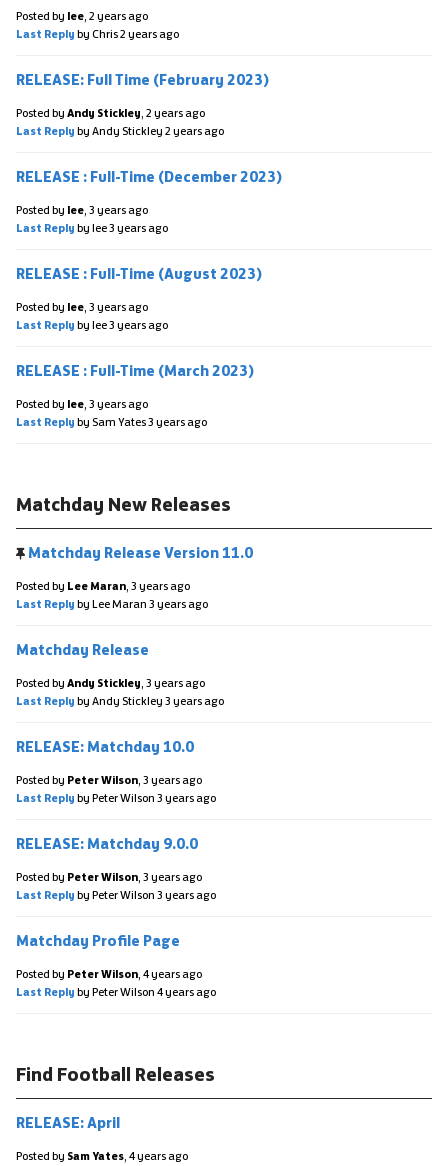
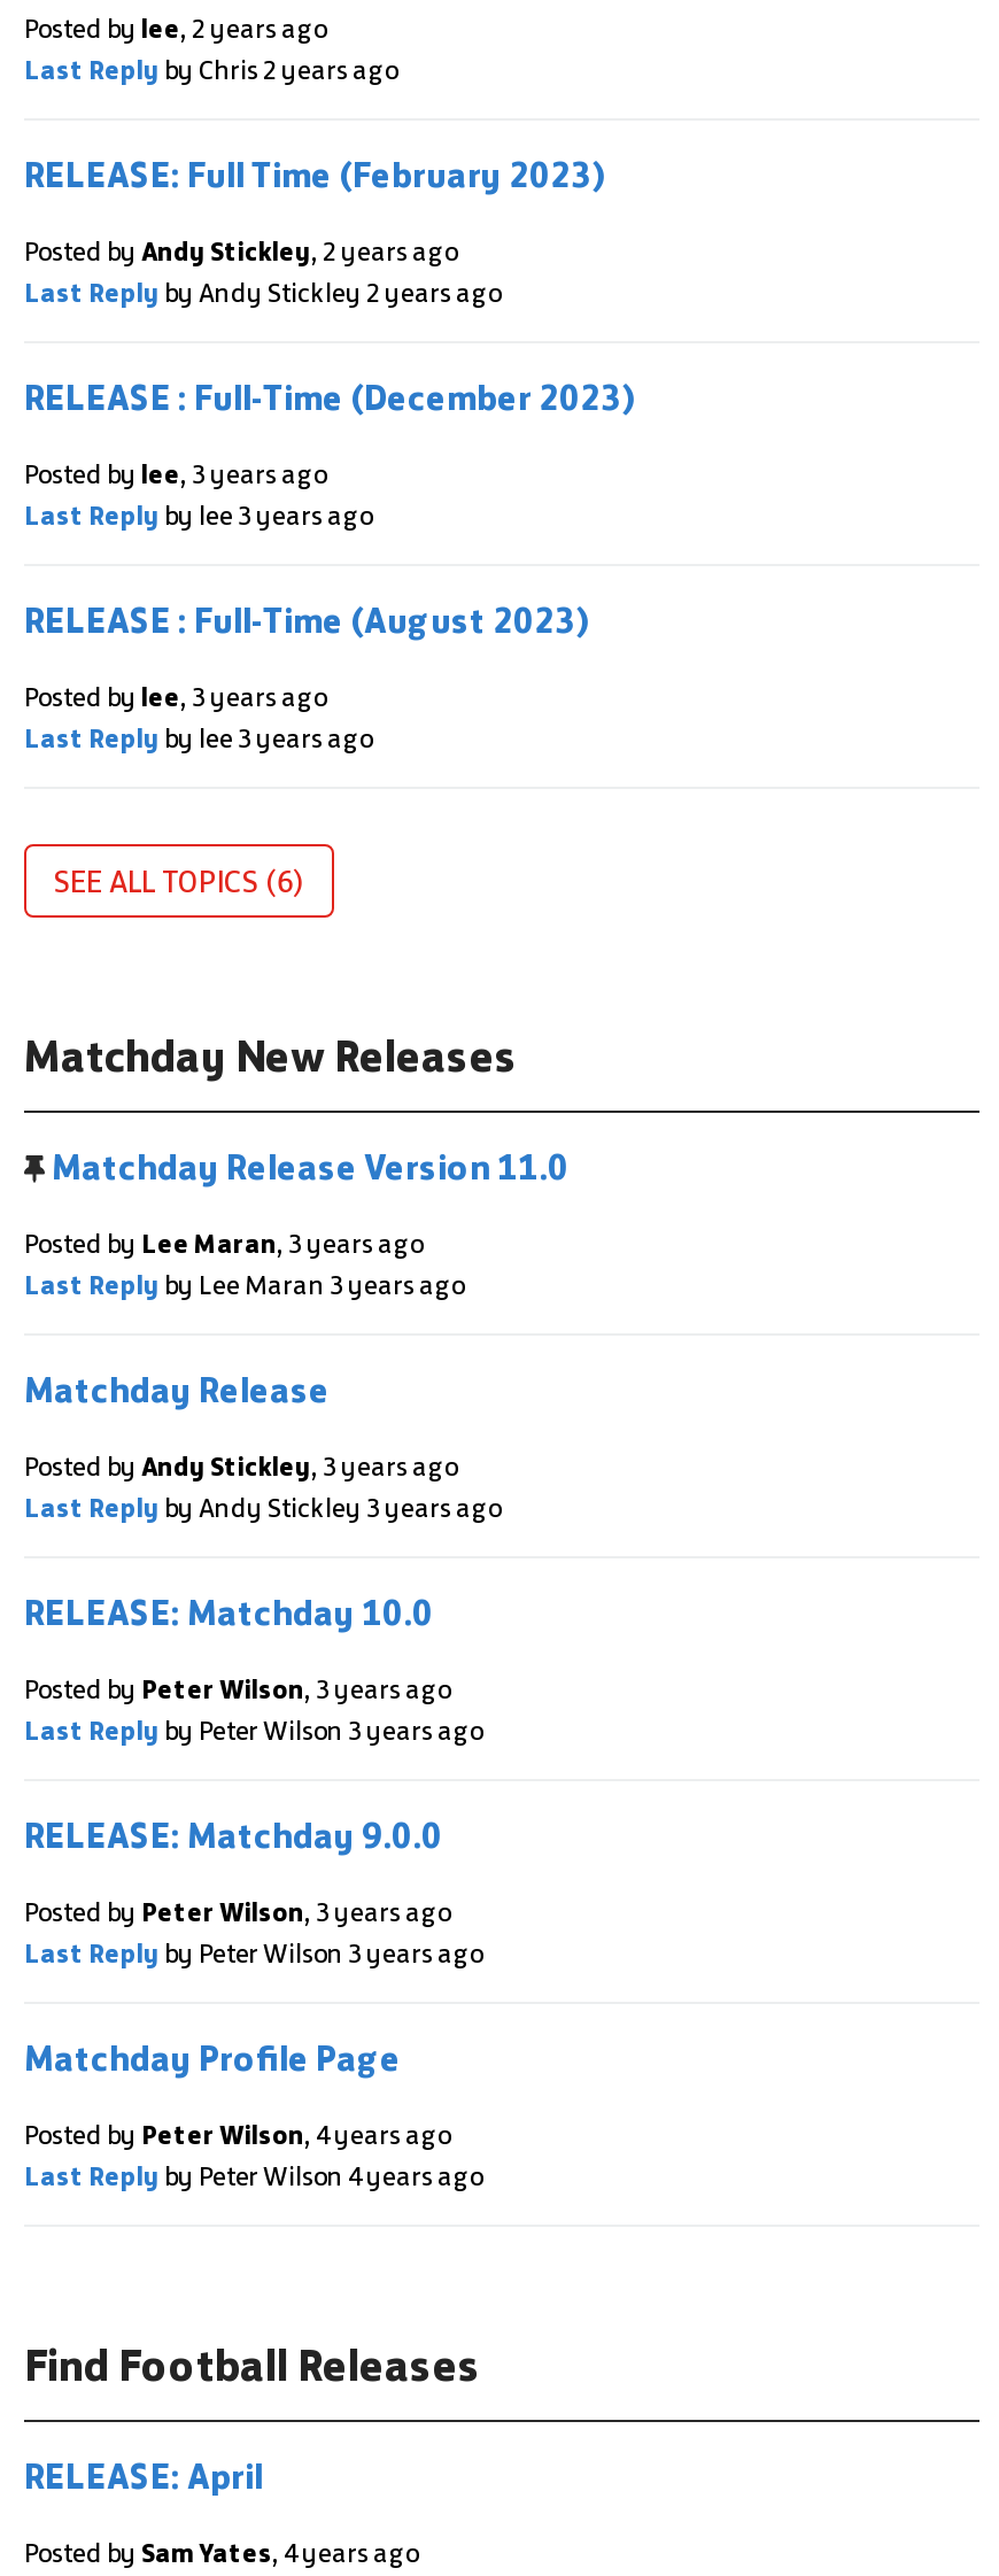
[16,361,257,429] RELEASE : Full-Time (March 2023) | Posted by lee, 3 years ago | Last Reply by Sam Yates 3 years ago -> [54,863,304,900] SEE ALL TOPICS (6)

